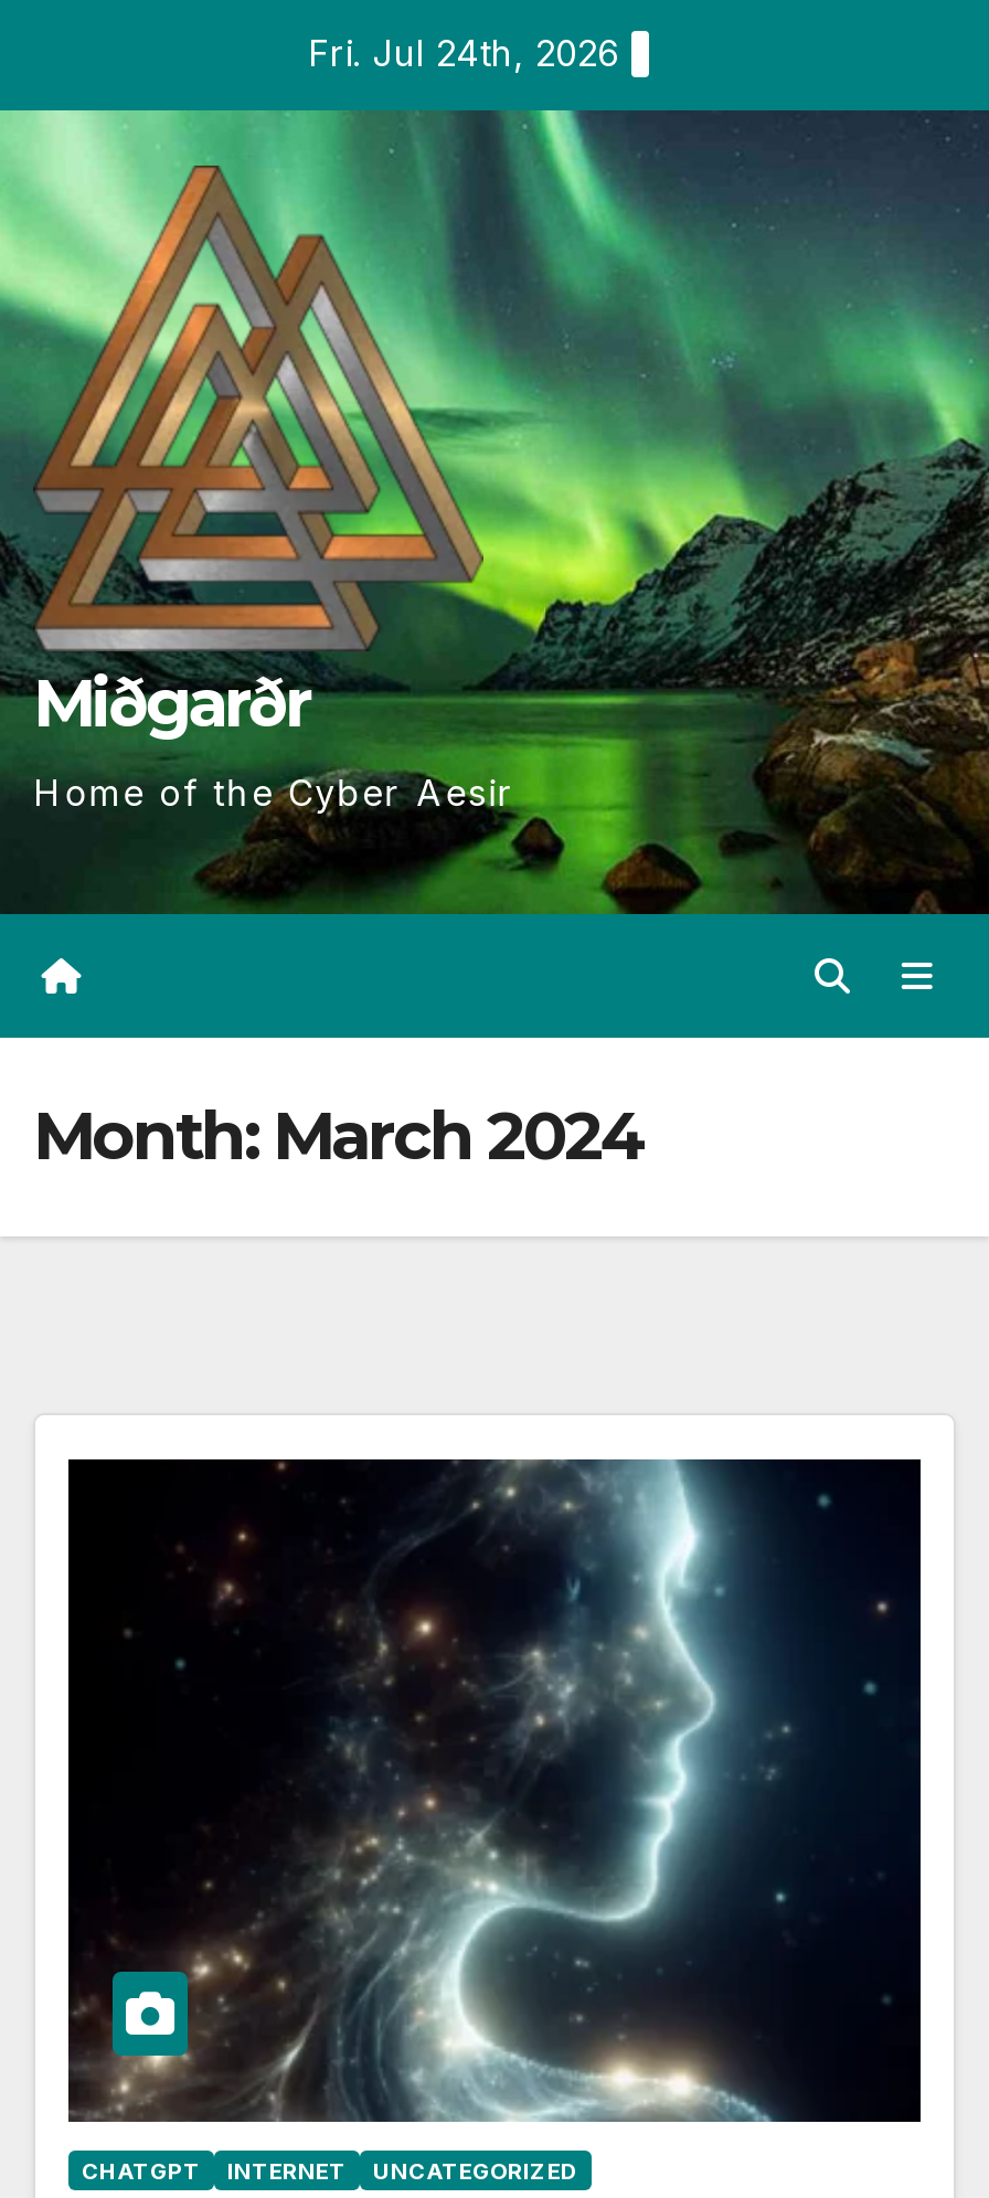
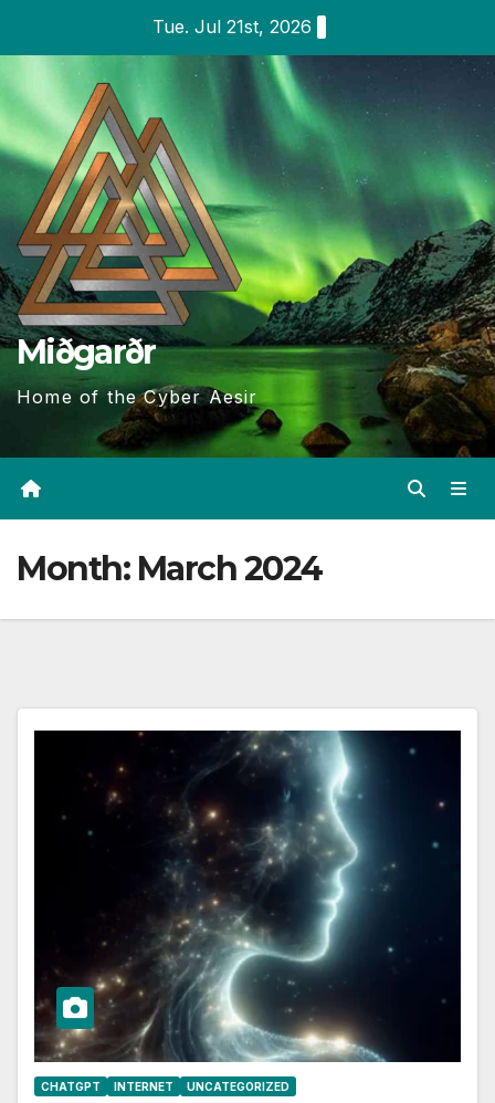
[308,31,619,75] Fri. Jul 24th, 2026 -> [152,15,312,38] Tue. Jul 21st, 2026

